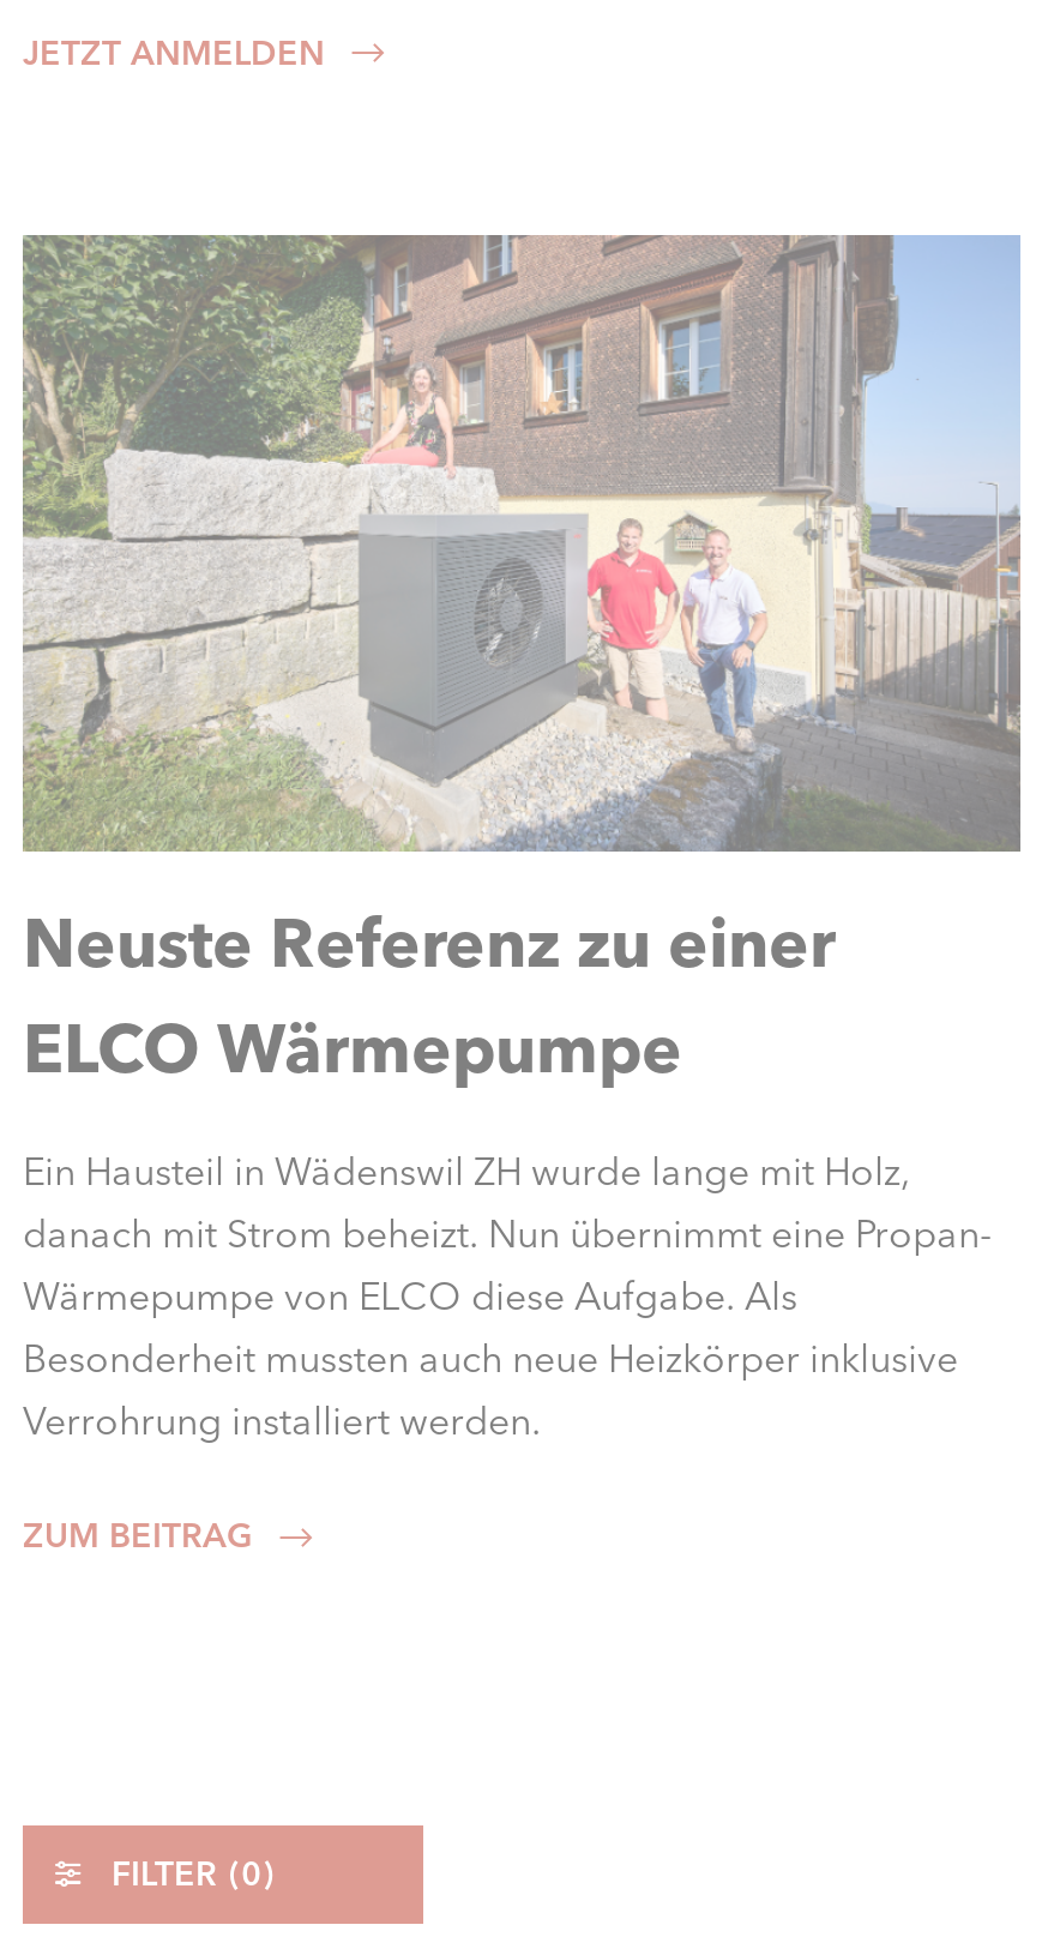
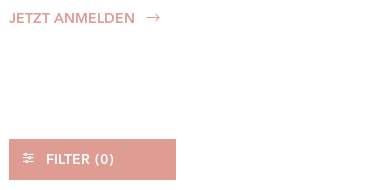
[20,233,1023,1557] [image] | Neuste Referenz zu einer | ELCO Wärmepumpe | Ein Hausteil in Wädenswil ZH wurde lange mit Holz, | danach mit Strom beheizt. Nun übernimmt eine Propan- | Wärmepumpe von ELCO diese Aufgabe. Als | Besonderheit mussten auch neue Heizkörper inklusive | Verrohrung installiert werden. | ZUM BEITRAG -> none

